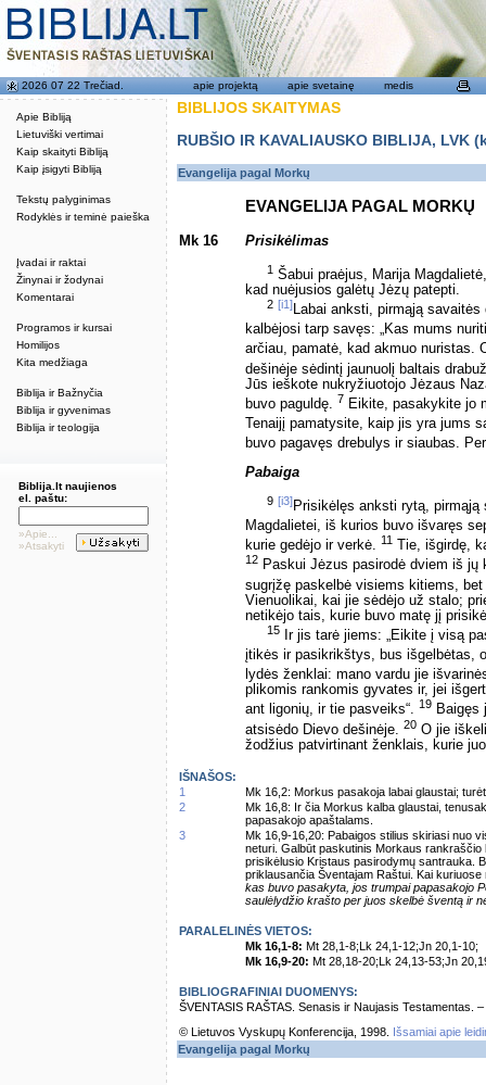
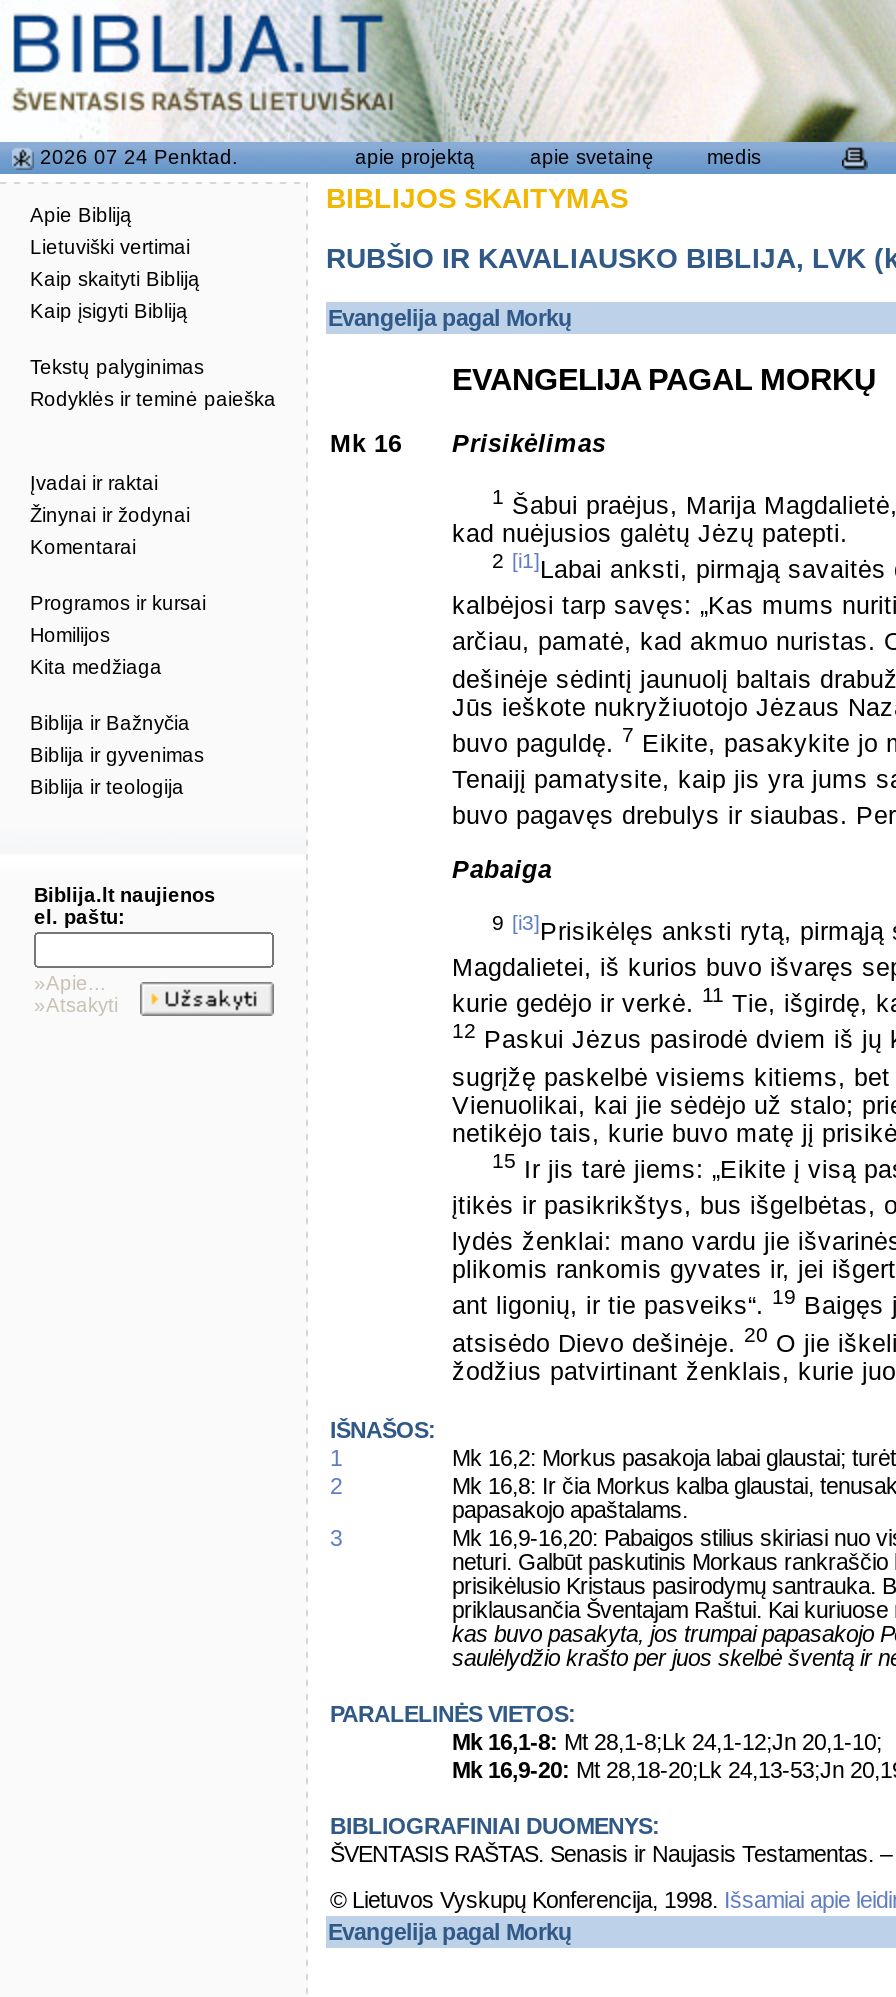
[22,79,124,91] 2026 07 22 Trečiad. -> [40,146,238,168] 2026 07 24 Penktad.

